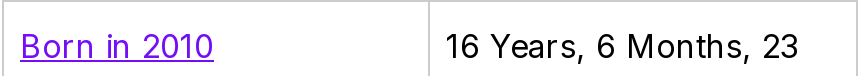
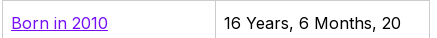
[446,26,798,66] 16 Years, 6 Months, 23 -> [224,13,401,33] 16 Years, 6 Months, 20

